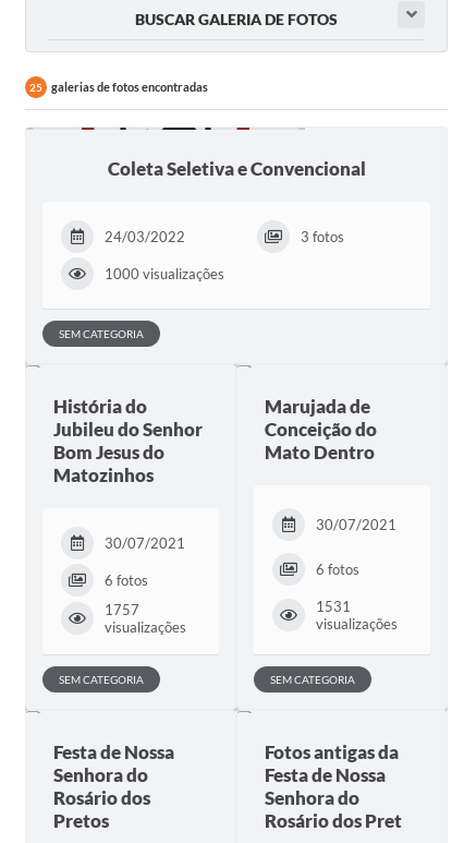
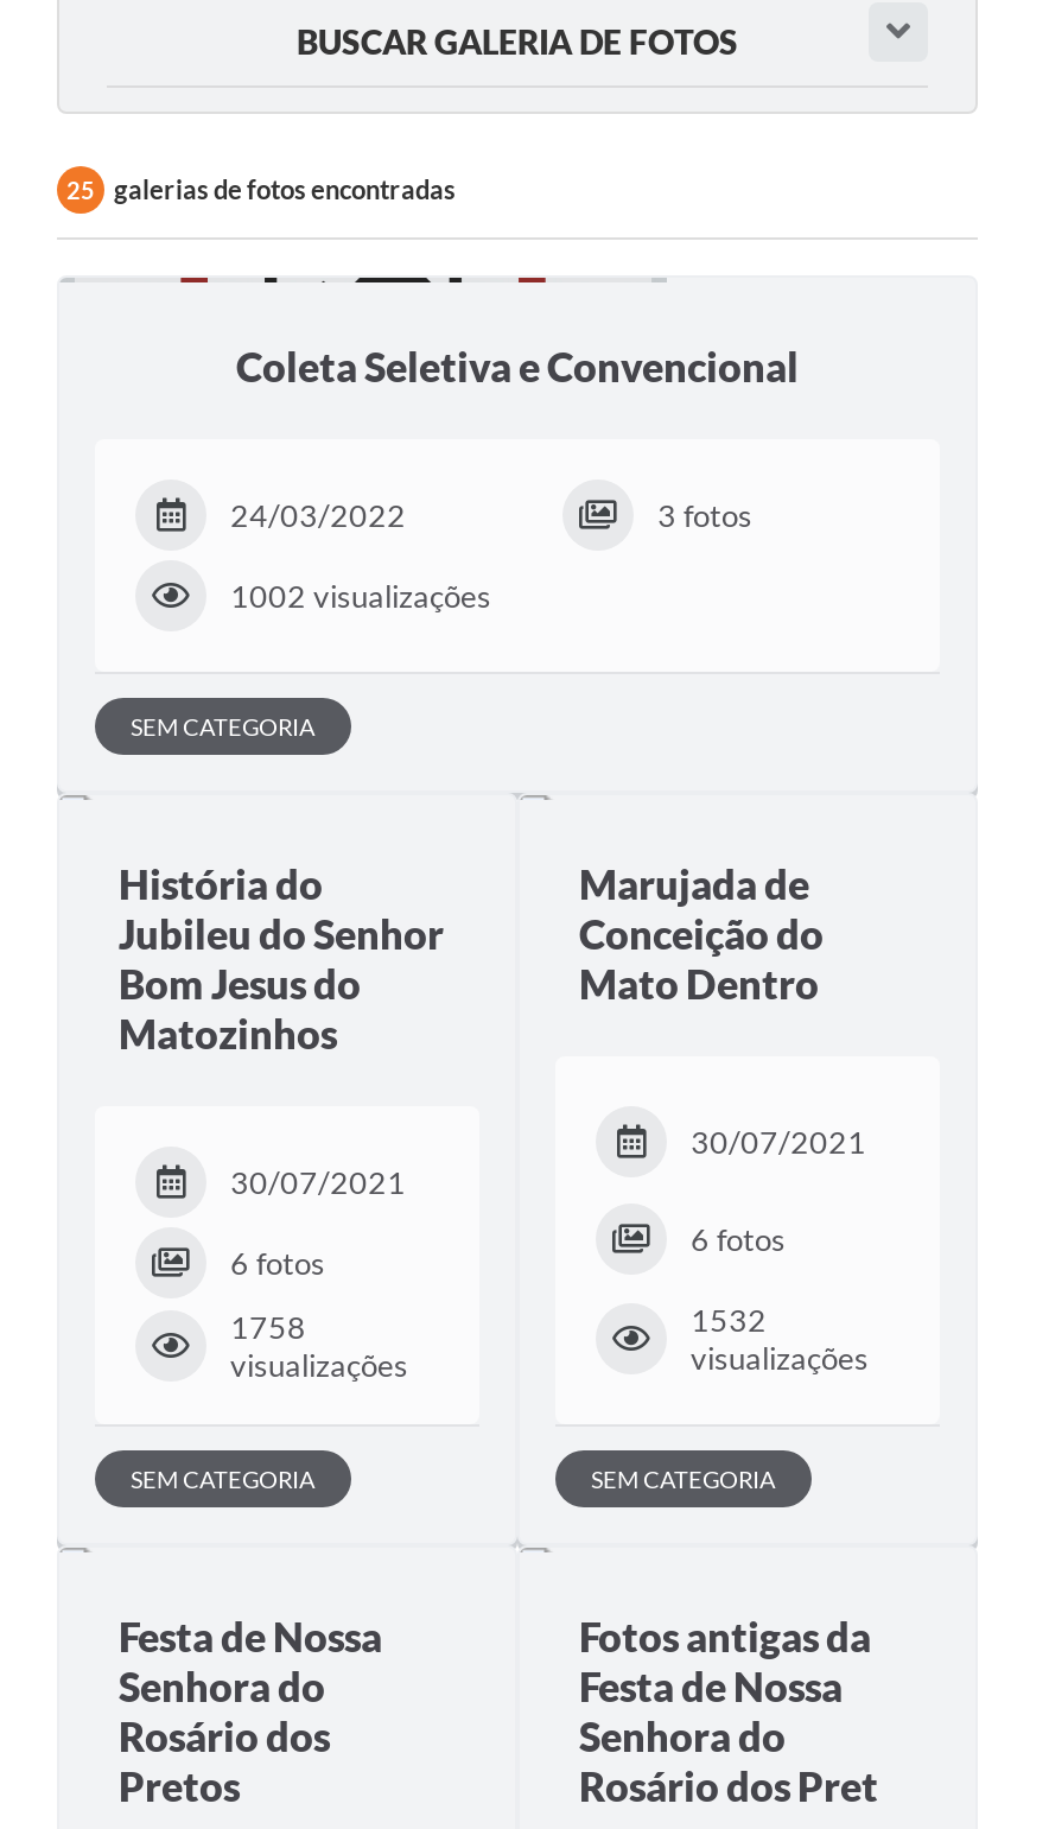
[105,265,224,283] 1000 visualizações -> [230,577,491,615] 1002 visualizações
[105,601,139,619] 1757 -> [230,1308,306,1346] 1758
[316,597,351,615] 1531 -> [691,1300,767,1338] 1532

